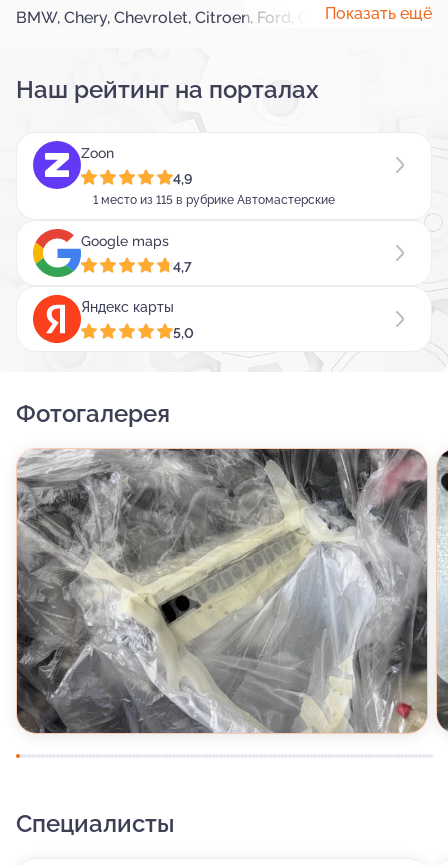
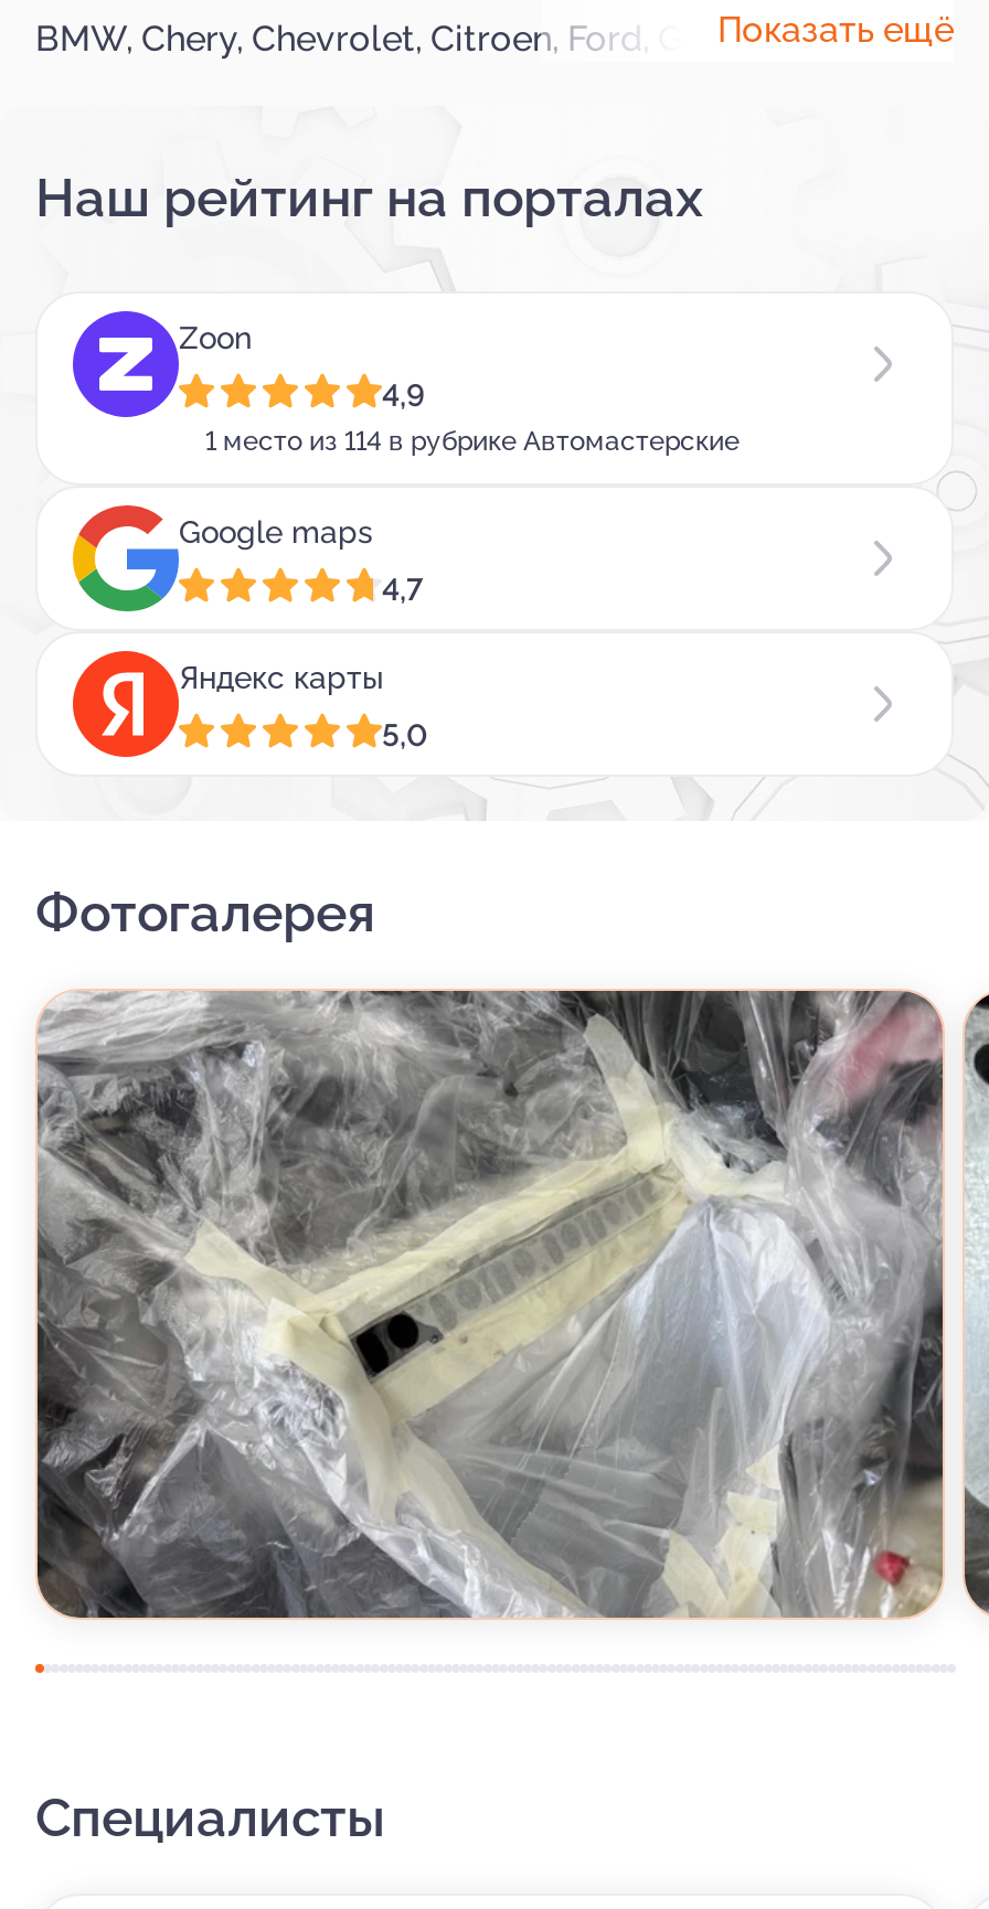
[93,193,335,207] 1 место из 115 в рубрике Автомастерские -> [205,426,740,457] 1 место из 114 в рубрике Автомастерские

